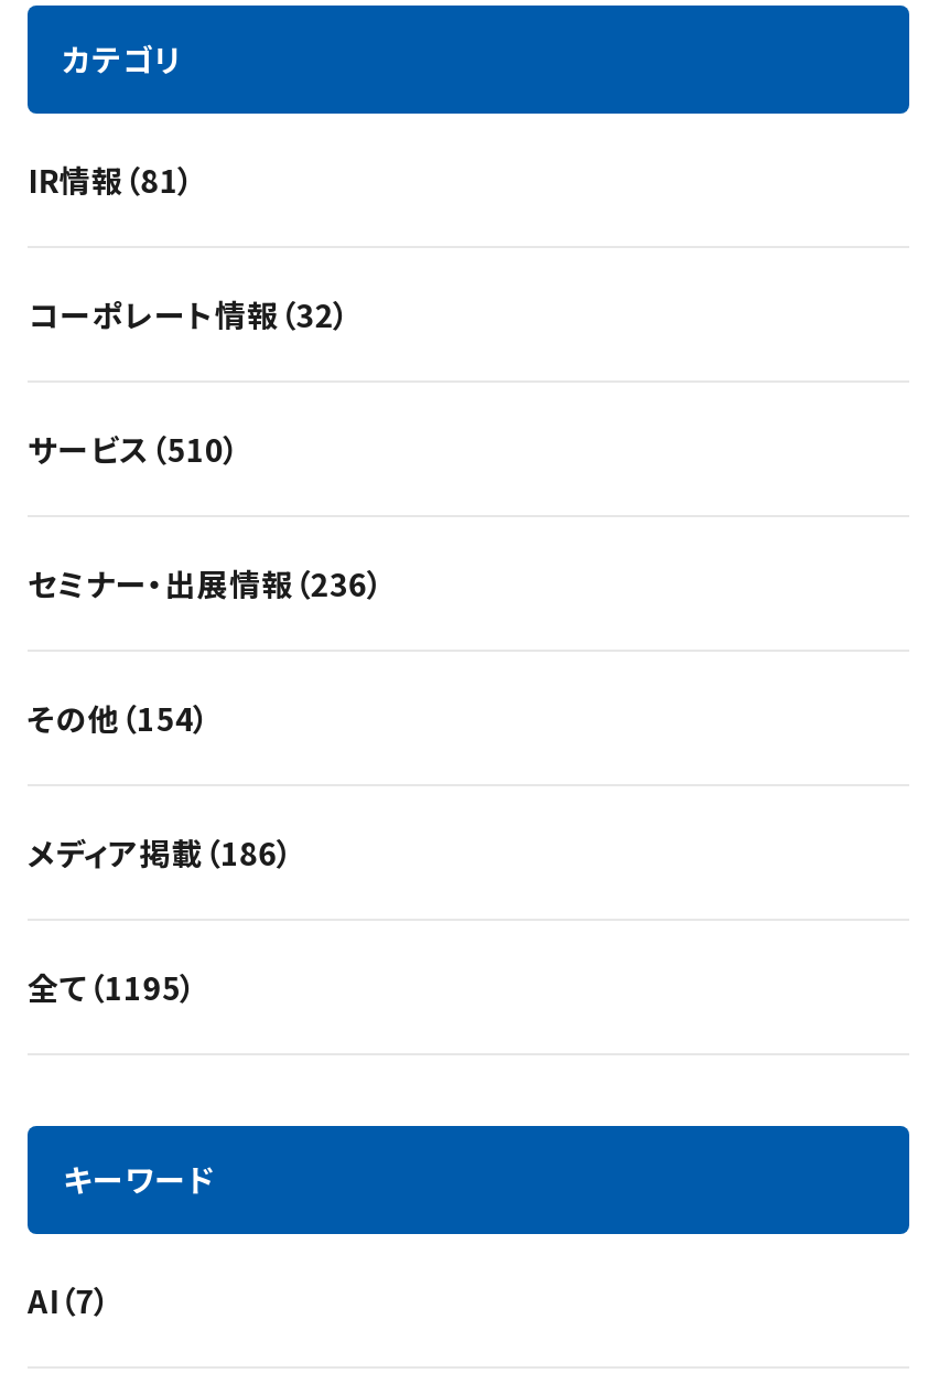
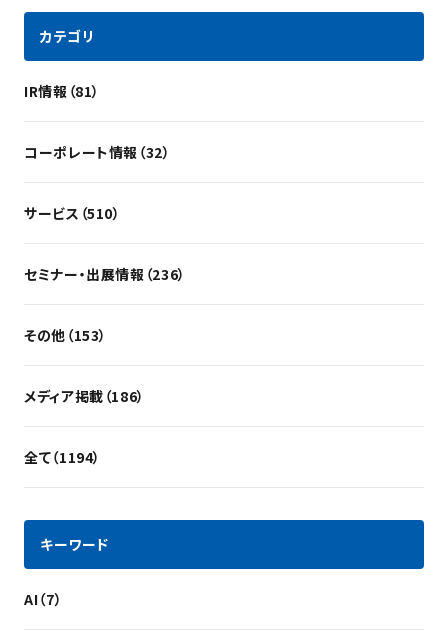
[28,695,211,739] その他（154） -> [24,325,107,345] その他（153）
[28,964,198,1008] 全て（1195） -> [24,447,101,467] 全て（1194）

